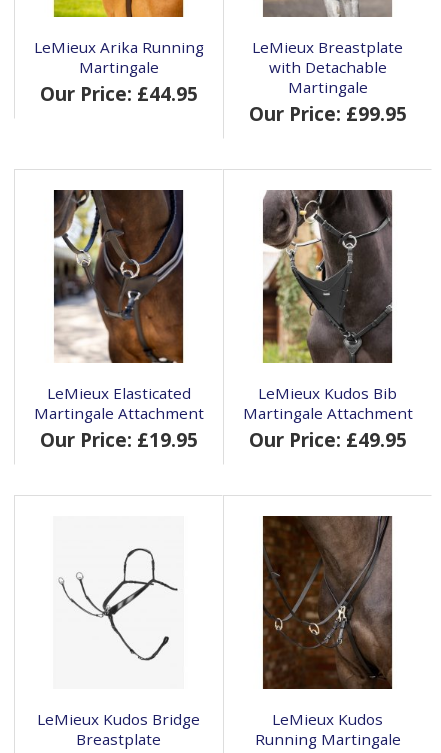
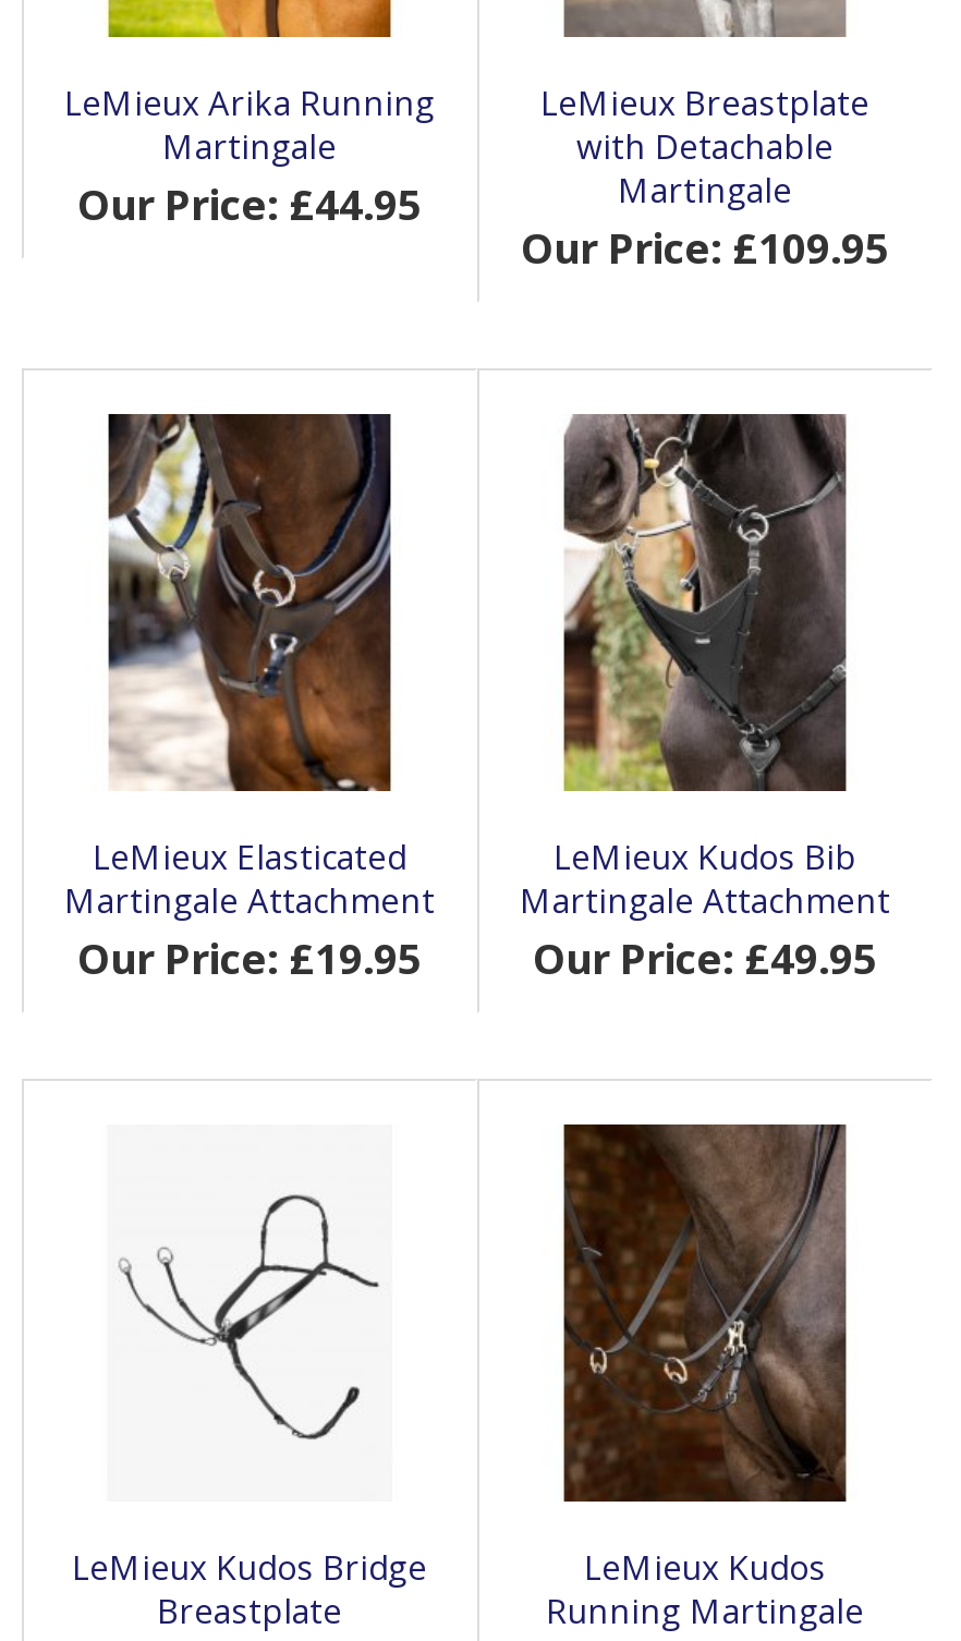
[248,101,406,127] Our Price: £99.95 -> [521,221,889,278] Our Price: £109.95

